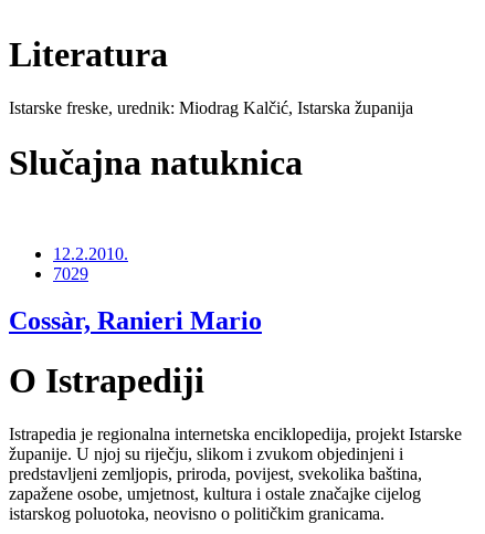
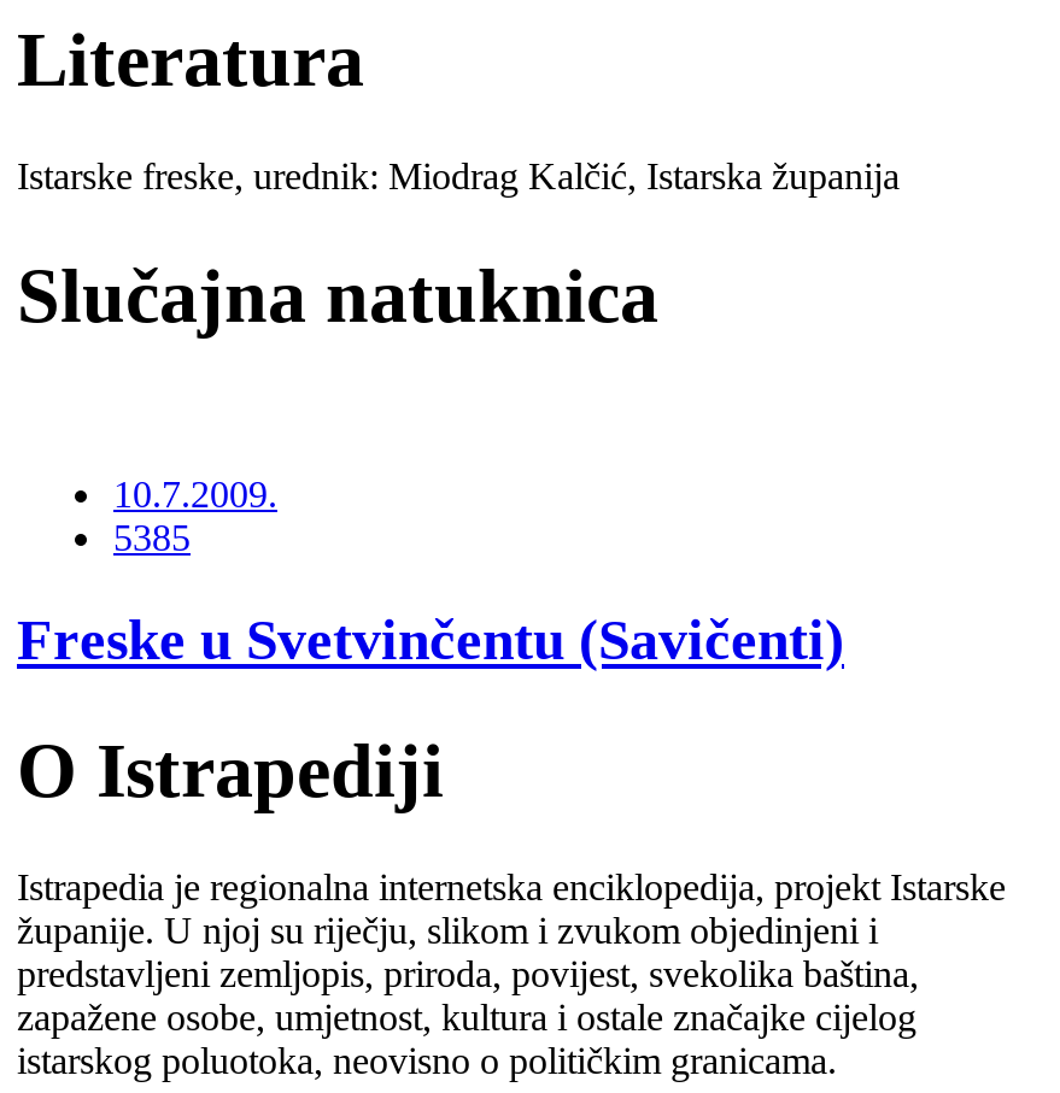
[53,245,128,283] 12.2.2010. | 7029 -> [113,474,277,558] 10.7.2009. | 5385
[9,306,262,335] Cossàr, Ranieri Mario -> [17,609,844,671] Freske u Svetvinčentu (Savičenti)

